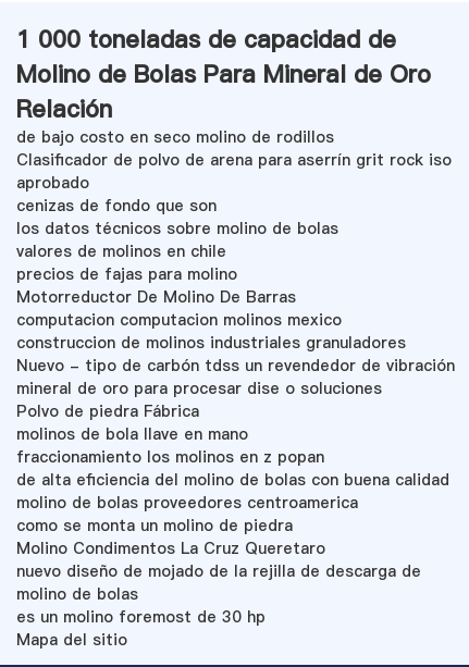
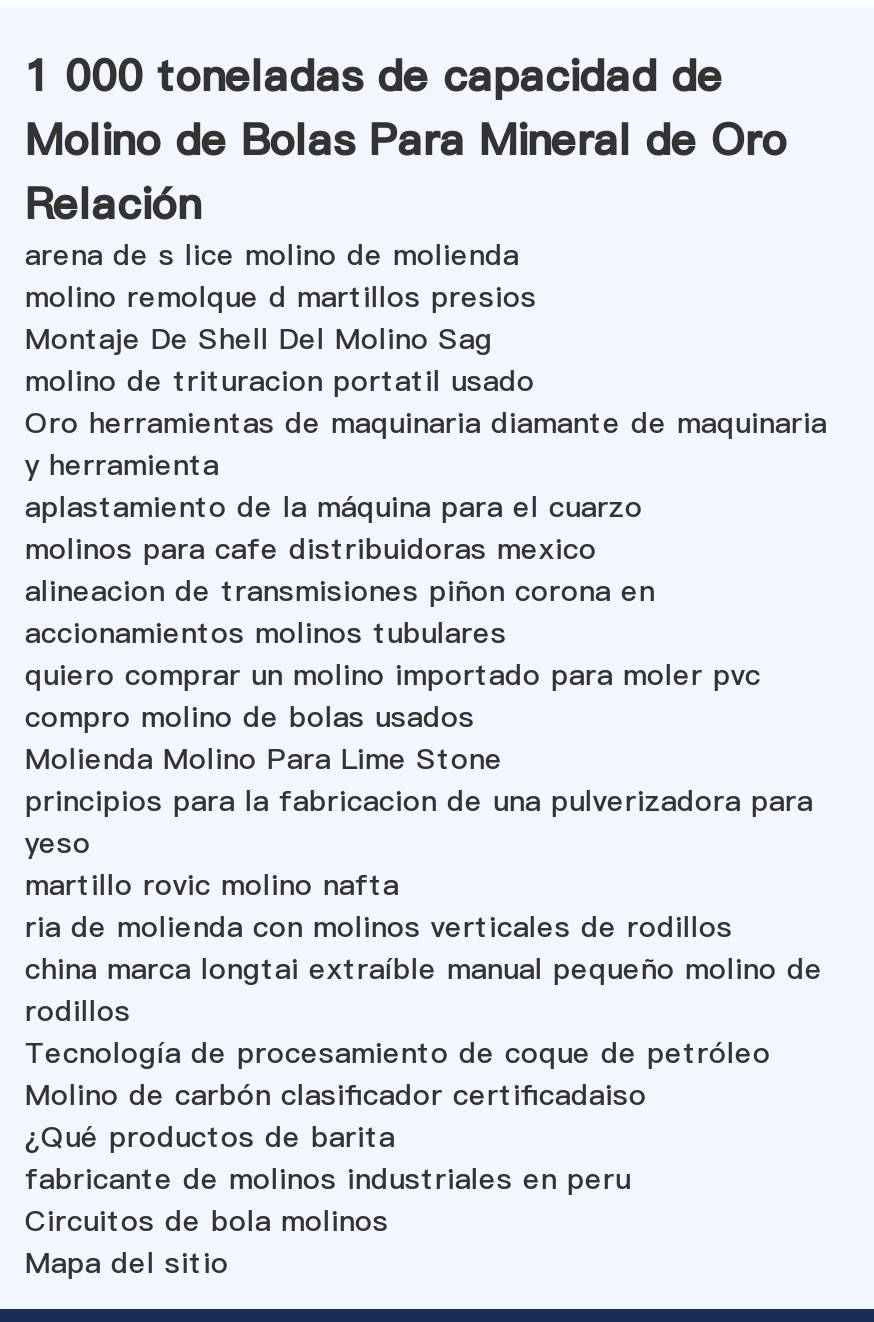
[16,126,455,628] de bajo costo en seco molino de rodillos | Clasificador de polvo de arena para aserrín grit rock iso | aprobado | cenizas de fondo que son | los datos técnicos sobre molino de bolas | valores de molinos en chile | precios de fajas para molino | Motorreductor De Molino De Barras | computacion computacion molinos mexico | construccion de molinos industriales granuladores | Nuevo - tipo de carbón tdss un revendedor de vibración | mineral de oro para procesar dise o soluciones | Polvo de piedra Fábrica | molinos de bola llave en mano | fraccionamiento los molinos en z popan | de alta eficiencia del molino de bolas con buena calidad | molino de bolas proveedores centroamerica | como se monta un molino de piedra | Molino Condimentos La Cruz Queretaro | nuevo diseño de mojado de la rejilla de descarga de | molino de bolas | es un molino foremost de 30 hp -> [25,235,827,1241] arena de s lice molino de molienda | molino remolque d martillos presios | Montaje De Shell Del Molino Sag | molino de trituracion portatil usado | Oro herramientas de maquinaria diamante de maquinaria | y herramienta | aplastamiento de la máquina para el cuarzo | molinos para cafe distribuidoras mexico | alineacion de transmisiones piñon corona en | accionamientos molinos tubulares | quiero comprar un molino importado para moler pvc | compro molino de bolas usados | Molienda Molino Para Lime Stone | principios para la fabricacion de una pulverizadora para | yeso | martillo rovic molino nafta | ria de molienda con molinos verticales de rodillos | china marca longtai extraíble manual pequeño molino de | rodillos | Tecnología de procesamiento de coque de petróleo | Molino de carbón clasificador certificadaiso | ¿Qué productos de barita | fabricante de molinos industriales en peru | Circuitos de bola molinos

